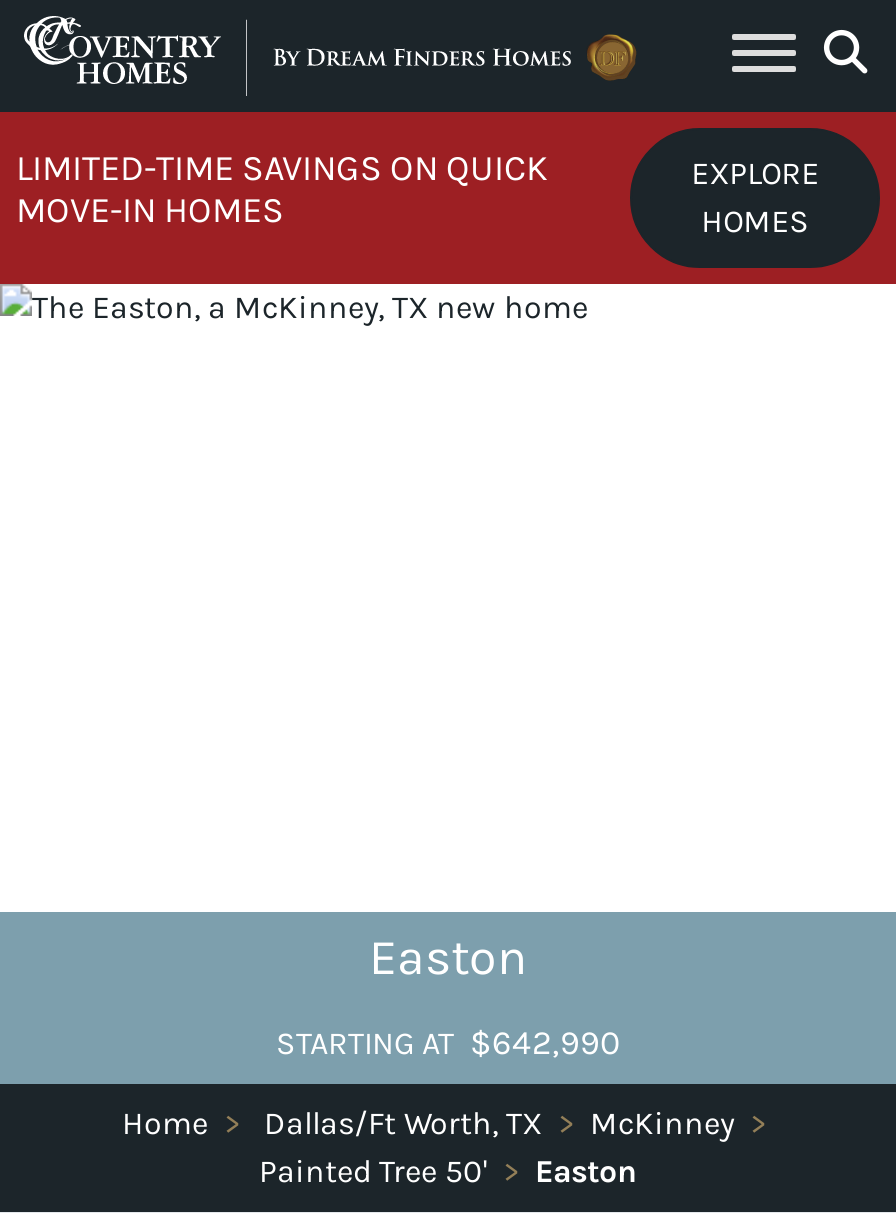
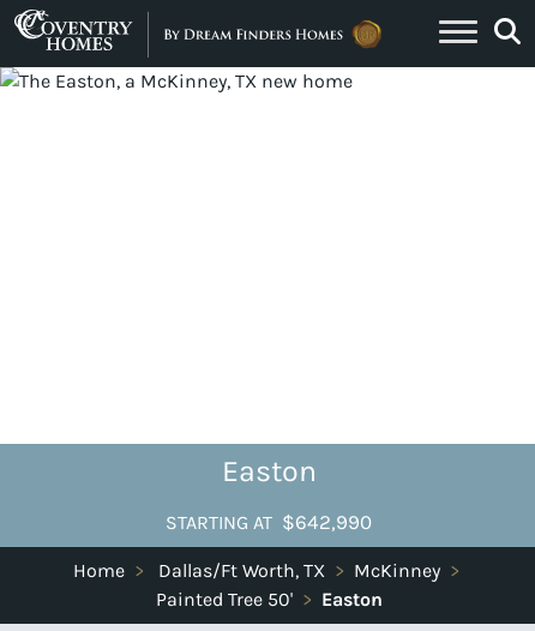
[6,110,890,286] [image] | LIMITED-TIME SAVINGS ON QUICK | MOVE-IN HOMES -> none
[691,154,819,240] EXPLORE | HOMES -> none

